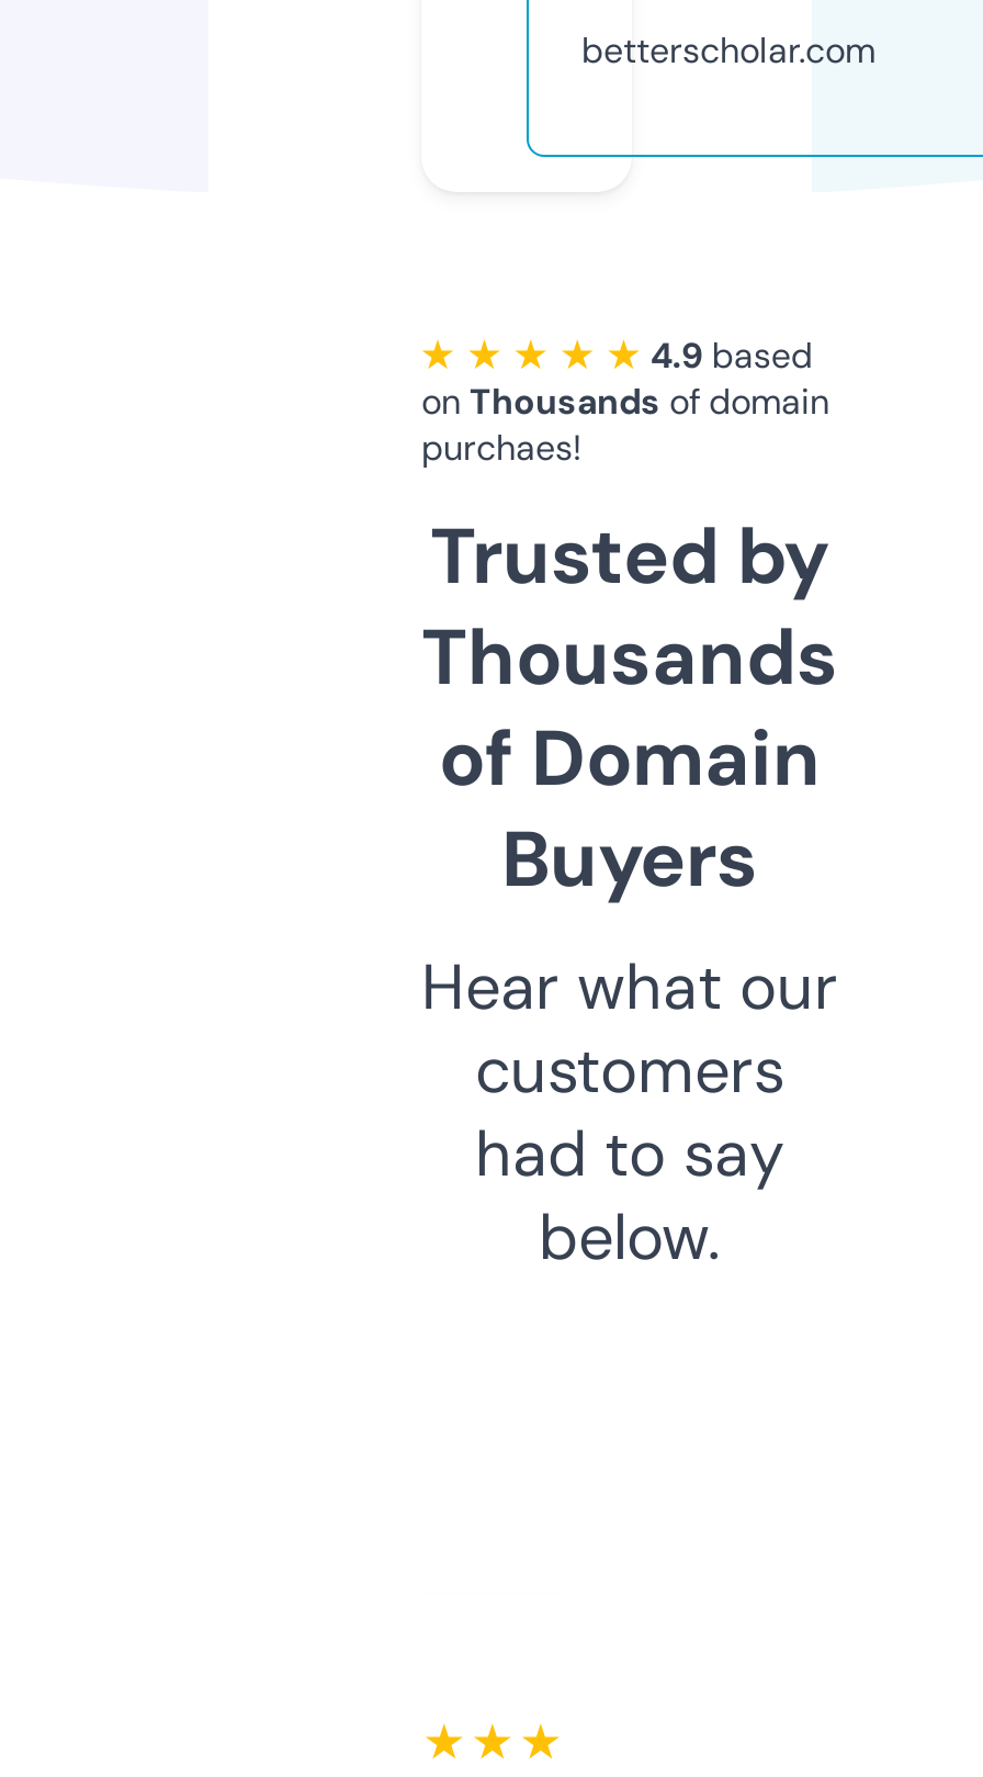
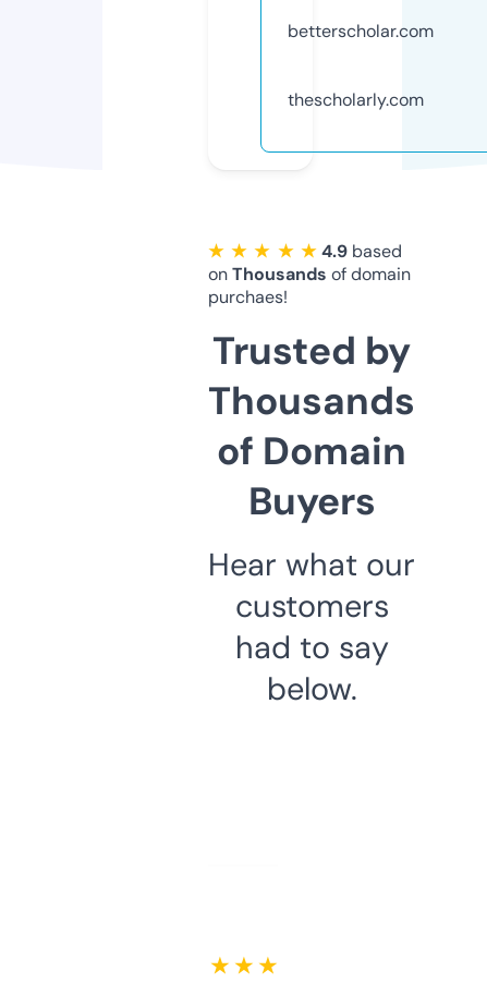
none -> [288,88,424,111] thescholarly.com

